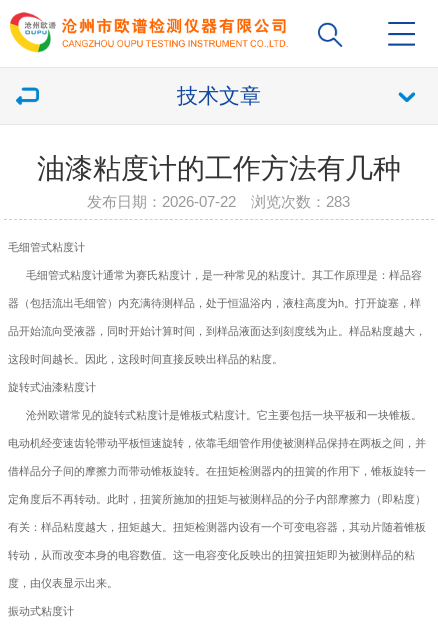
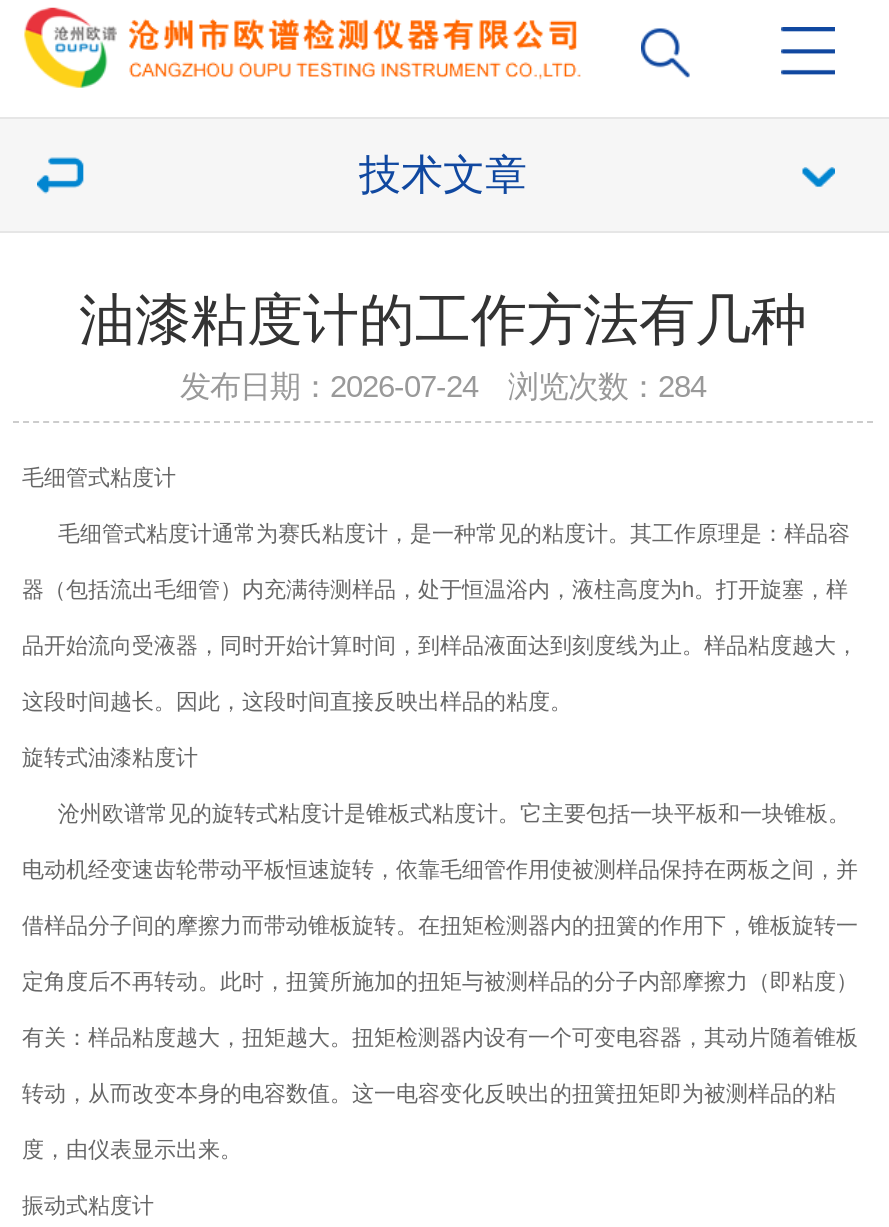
[87,193,350,210] 发布日期：2026-07-22 浏览次数：283 -> [180,369,706,403] 发布日期：2026-07-24 浏览次数：284

